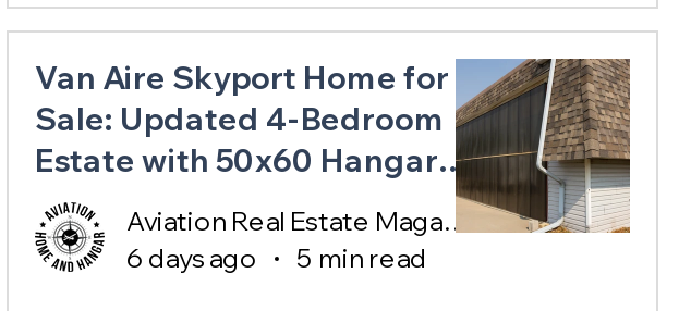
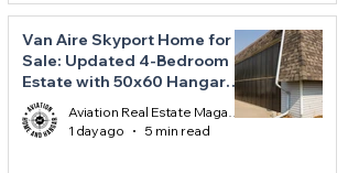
[126,241,257,274] 6 days ago -> [68,122,124,139] 1 day ago

